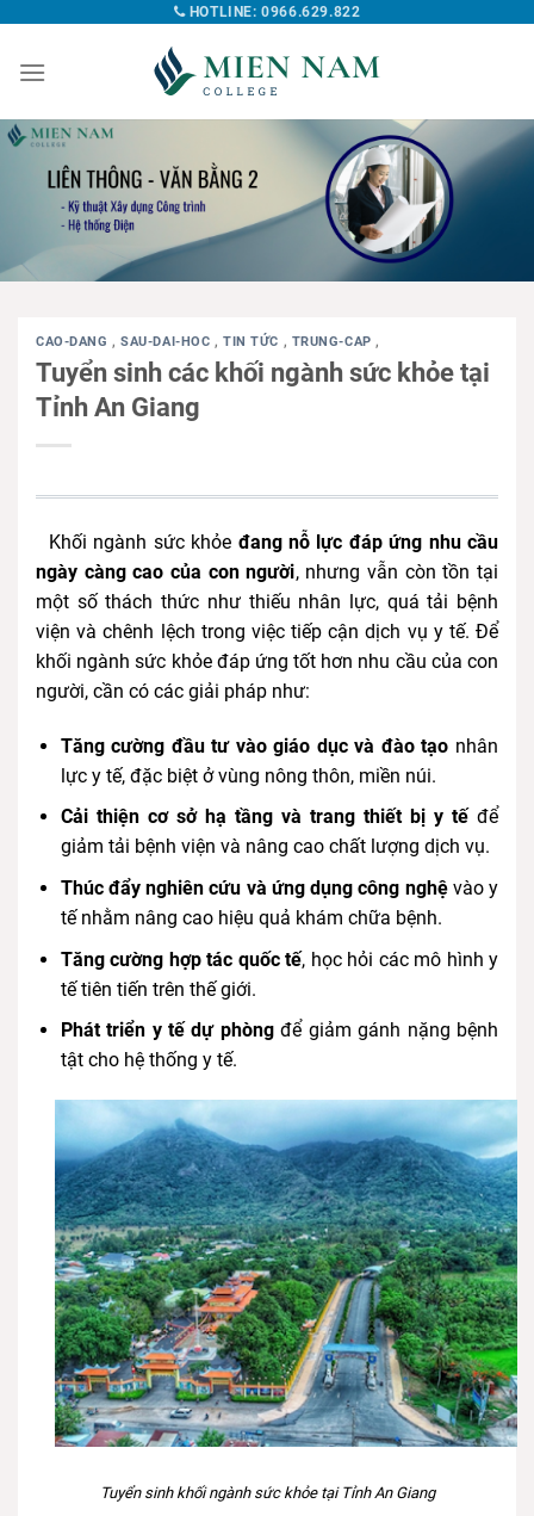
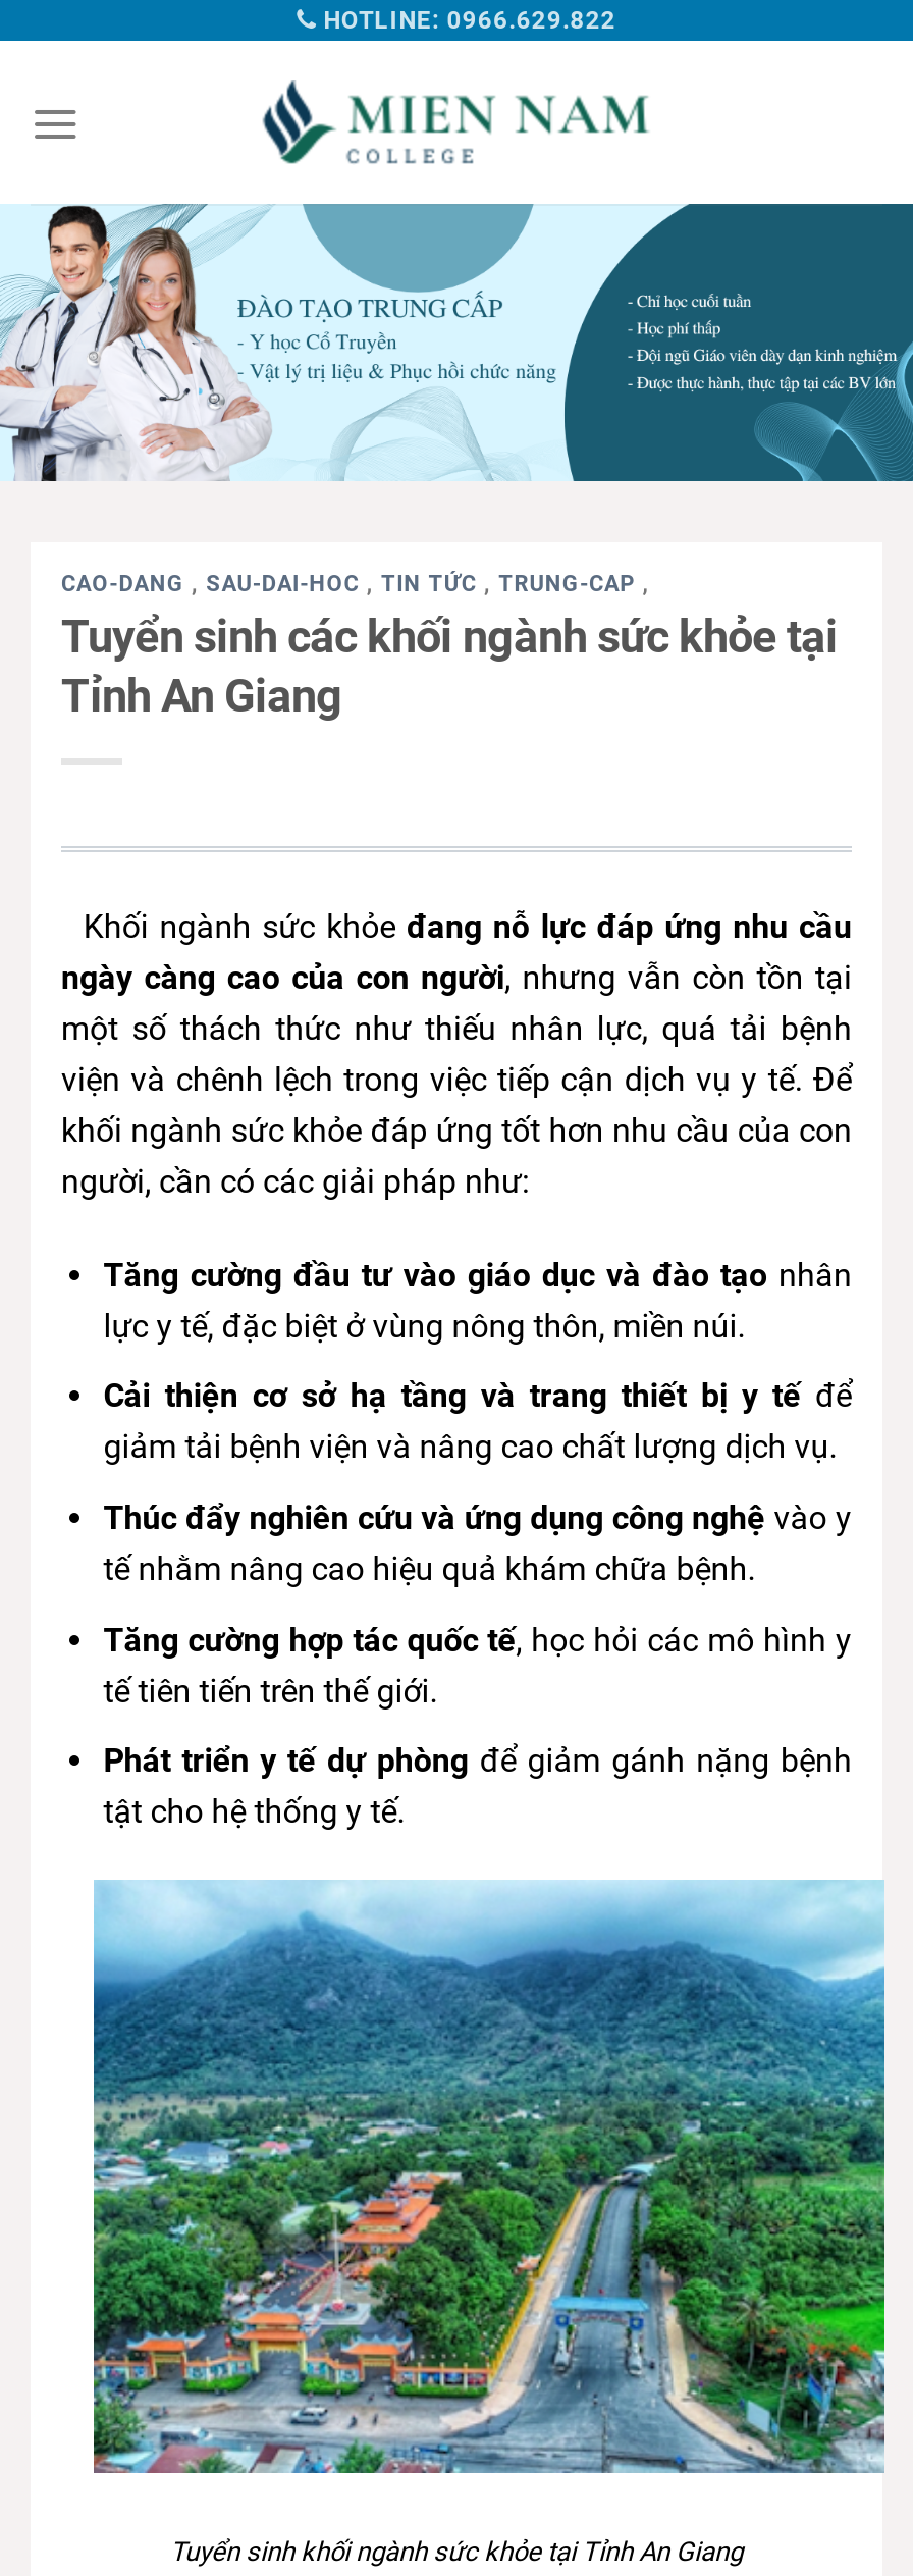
[4,119,530,283] [image] -> [6,202,907,483] [image]

